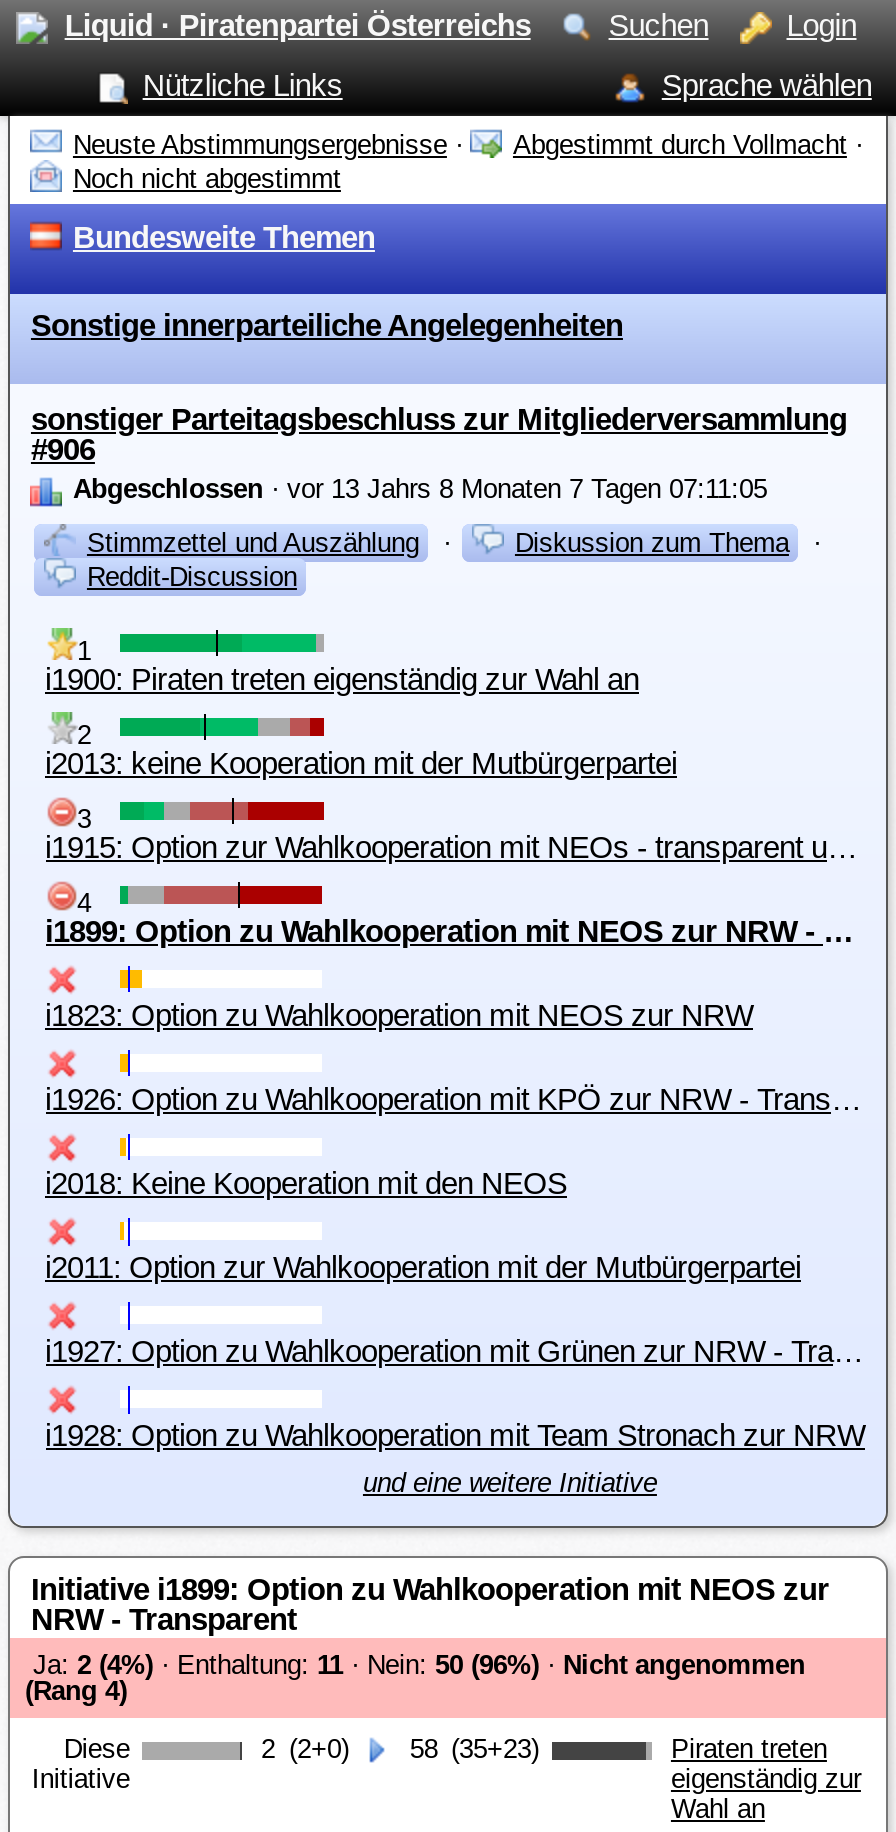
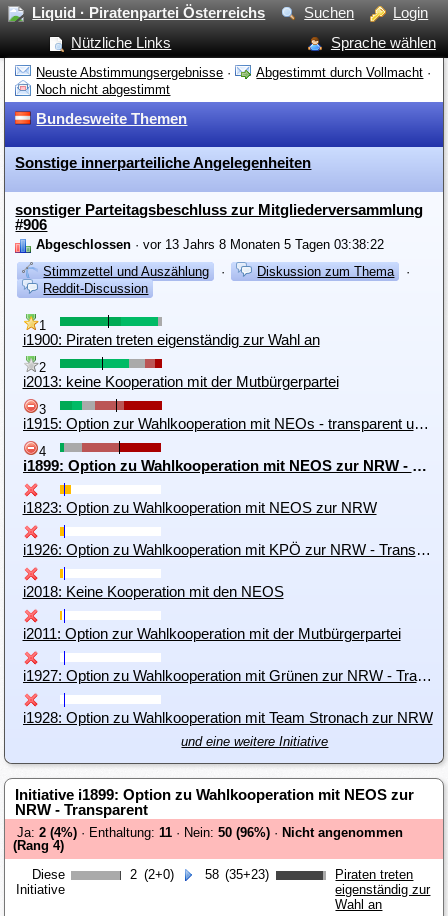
[73,474,767,504] Abgeschlossen · vor 13 Jahrs 8 Monaten 7 Tagen 07:11:05 -> [36,237,384,252] Abgeschlossen · vor 13 Jahrs 8 Monaten 5 Tagen 03:38:22

